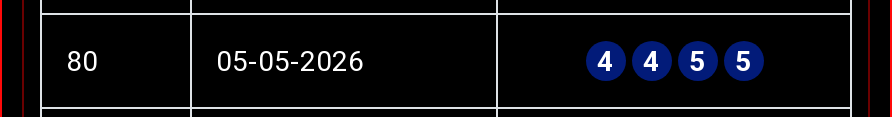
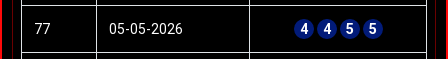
[66,45,98,77] 80 -> [34,21,50,37] 77

